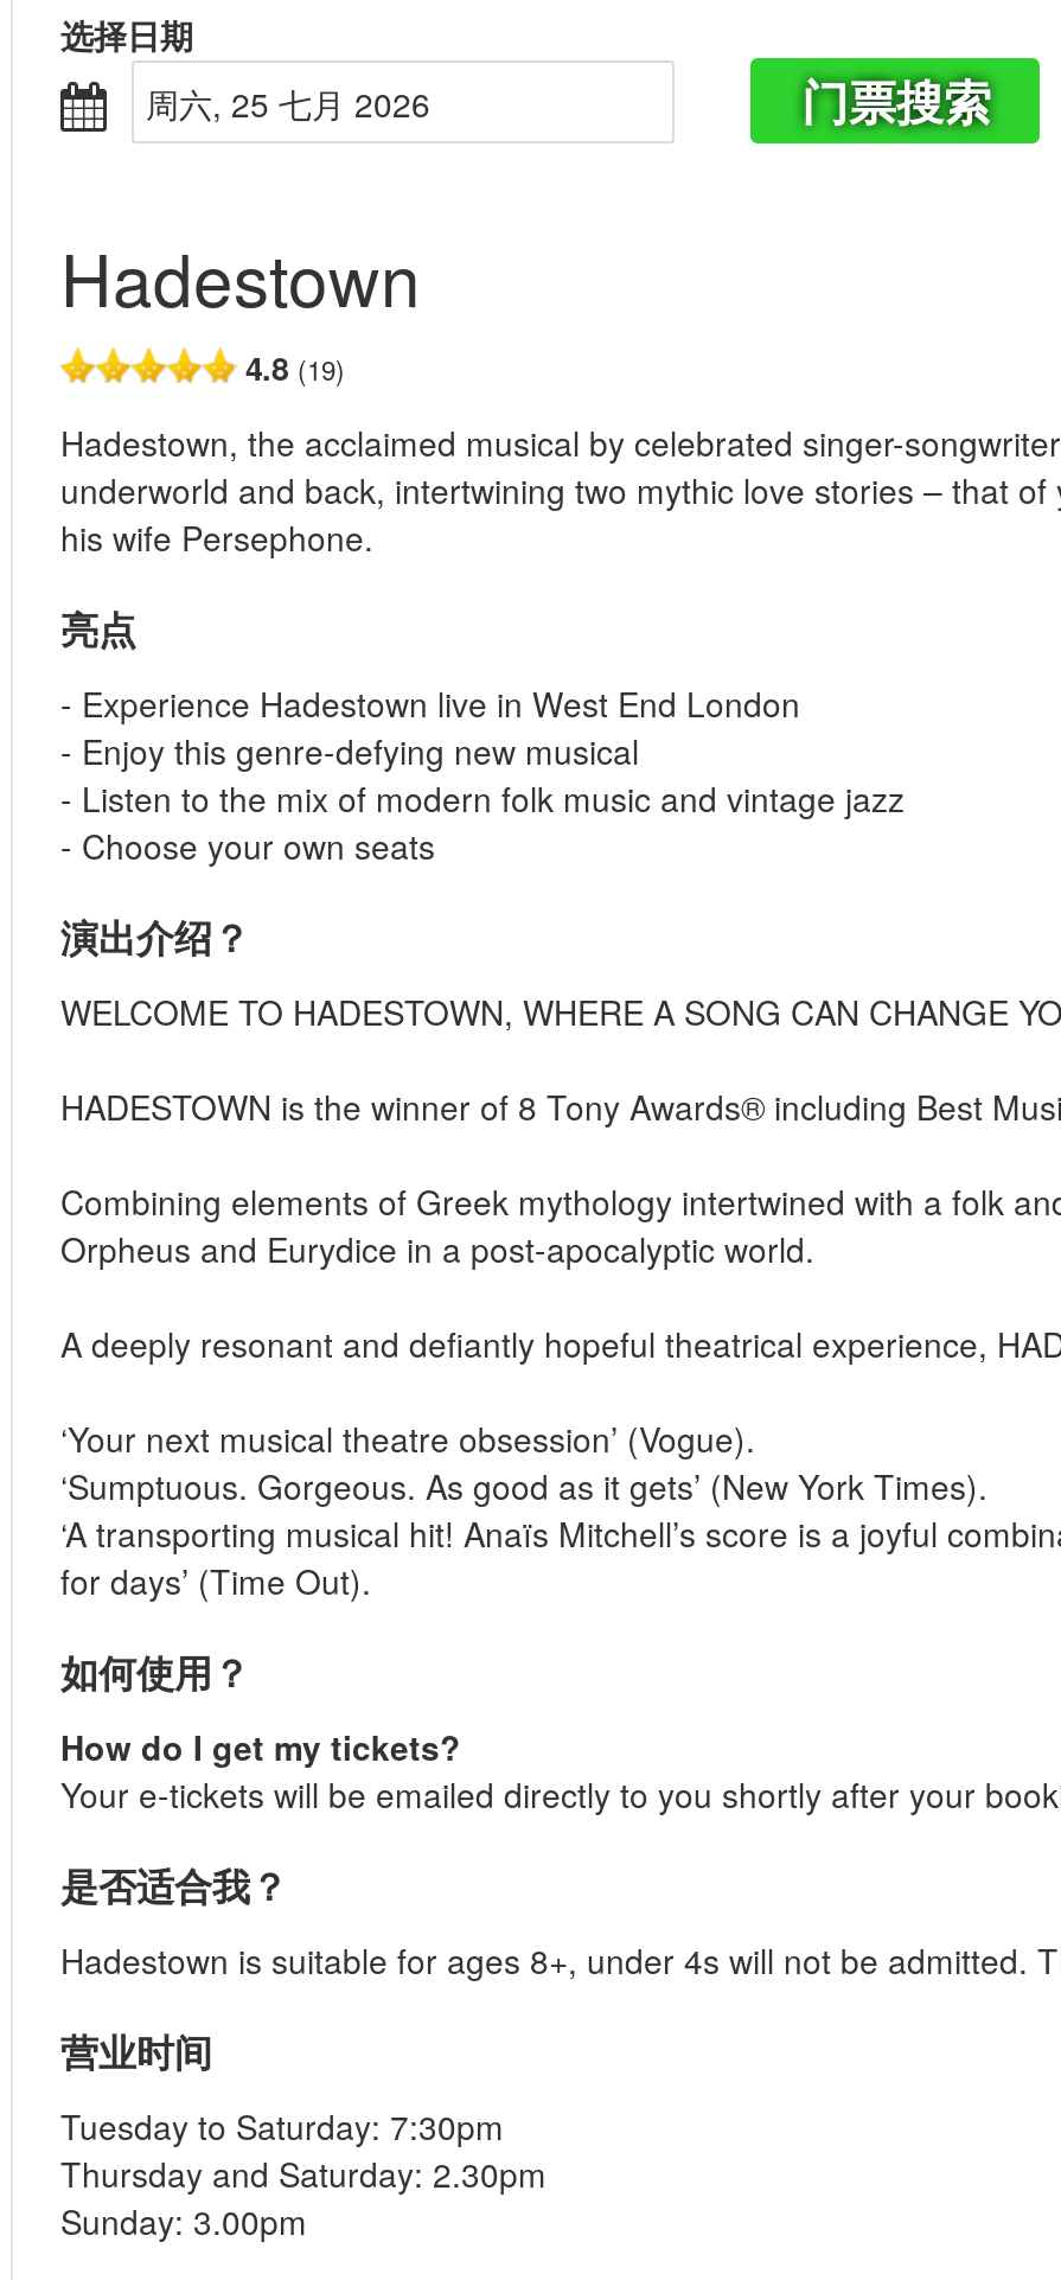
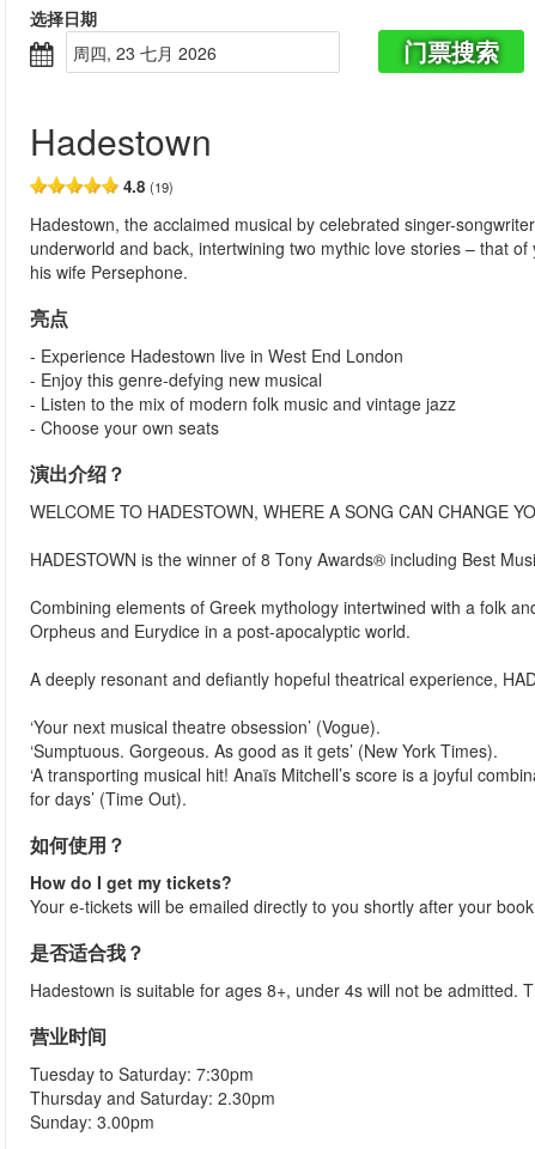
[179,79,430,127] 周六, 25 七月 2026 -> [90,41,217,65] 周四, 23 七月 2026

